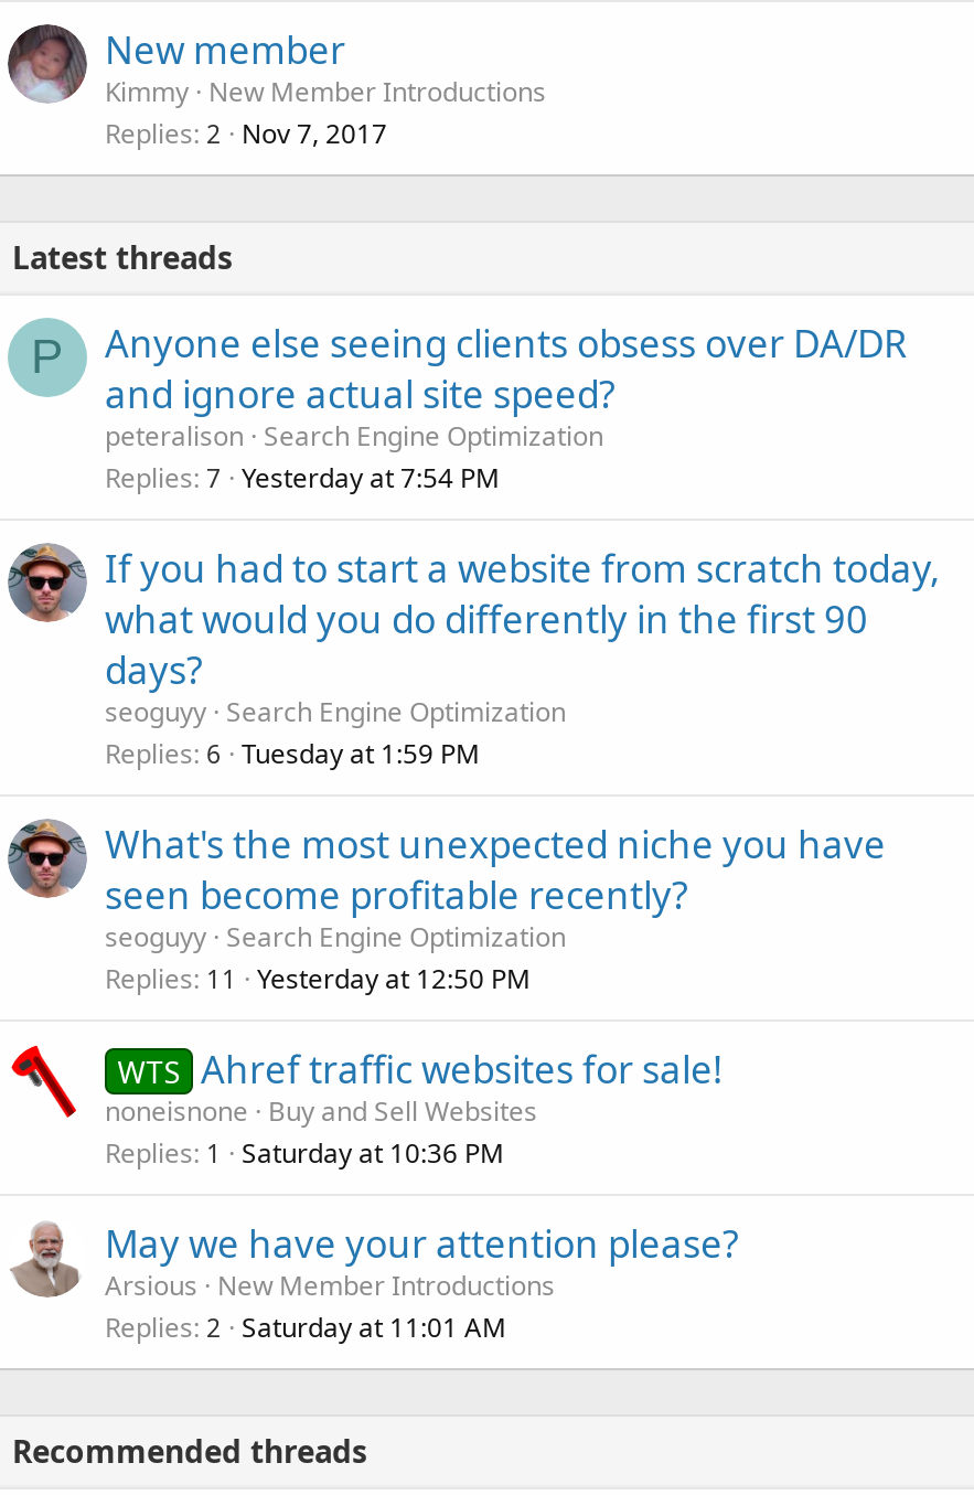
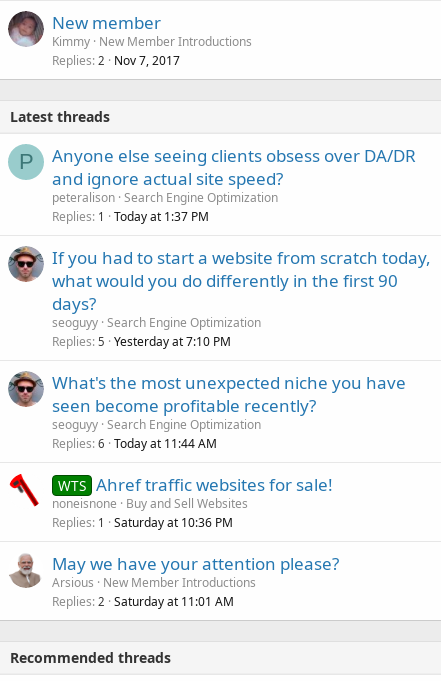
[105,458,500,495] Replies 7 Yesterday at 7:54 PM -> [52,207,209,224] Replies 1 Today at 1:37 PM
[105,734,480,771] Replies 6 Tuesday at 1:59 PM -> [52,332,231,349] Replies 5 Yesterday at 7:10 PM
[105,959,531,996] Replies 11 Yesterday at 12:50 PM -> [52,434,217,451] Replies 6 Today at 11:44 AM

